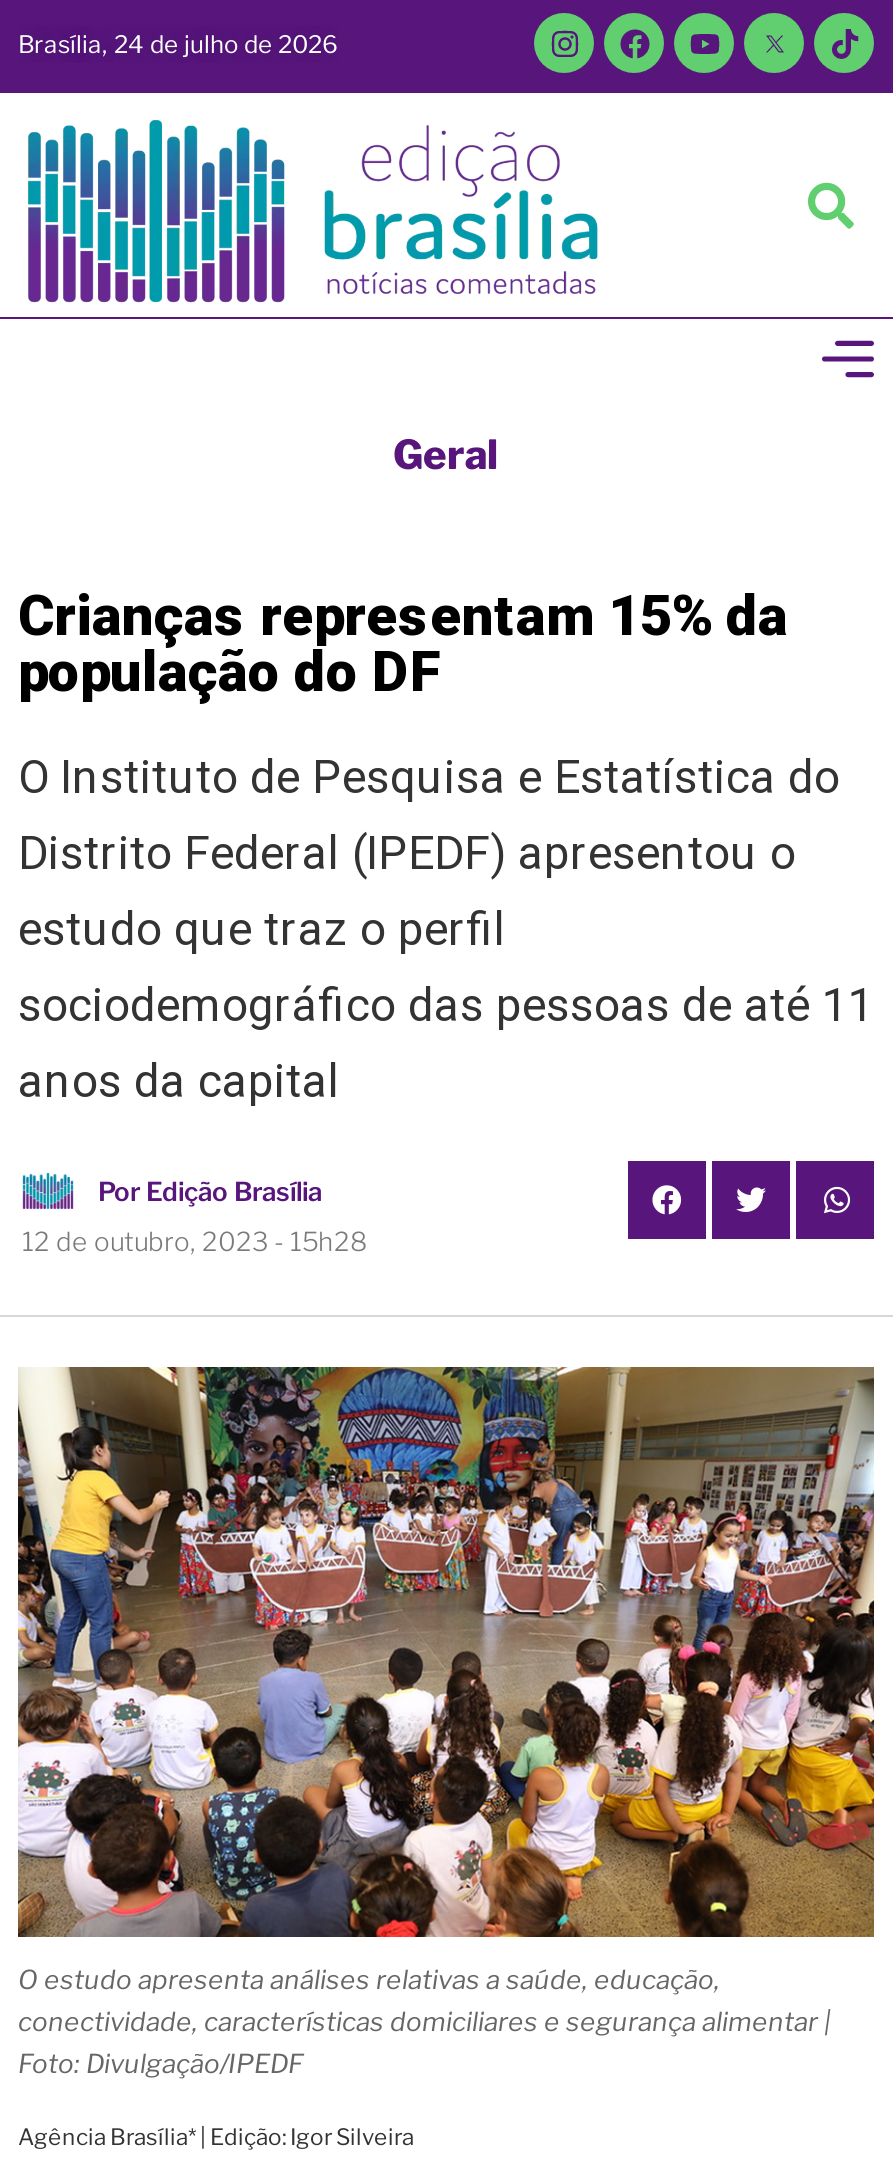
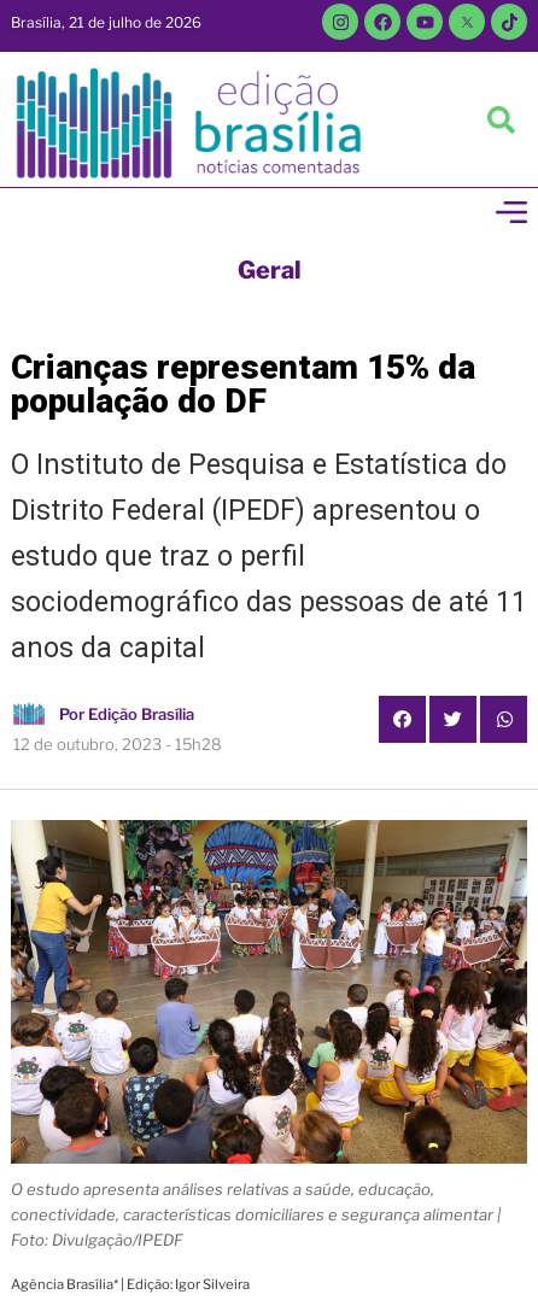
[18,28,338,58] Brasília, 24 de julho de 2026 -> [11,13,201,31] Brasília, 21 de julho de 2026

